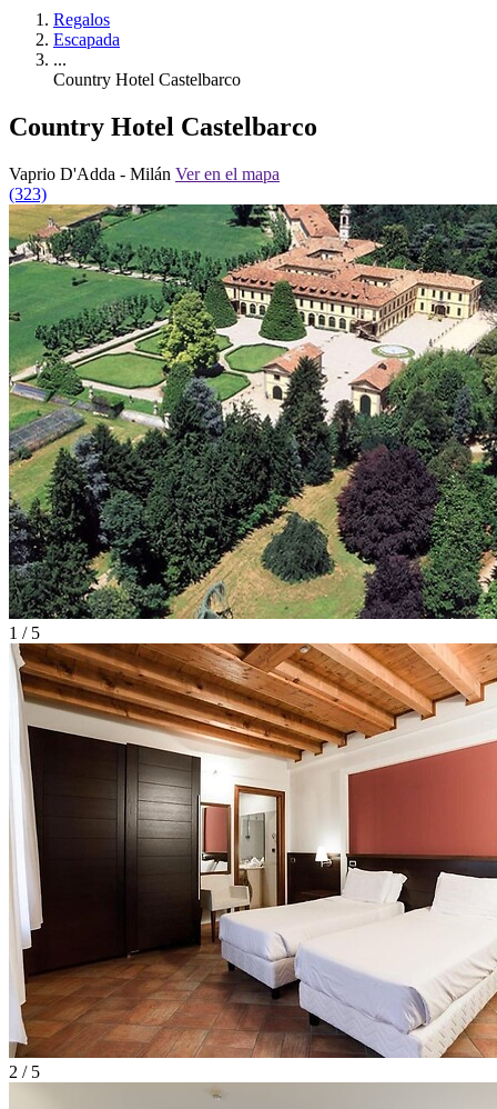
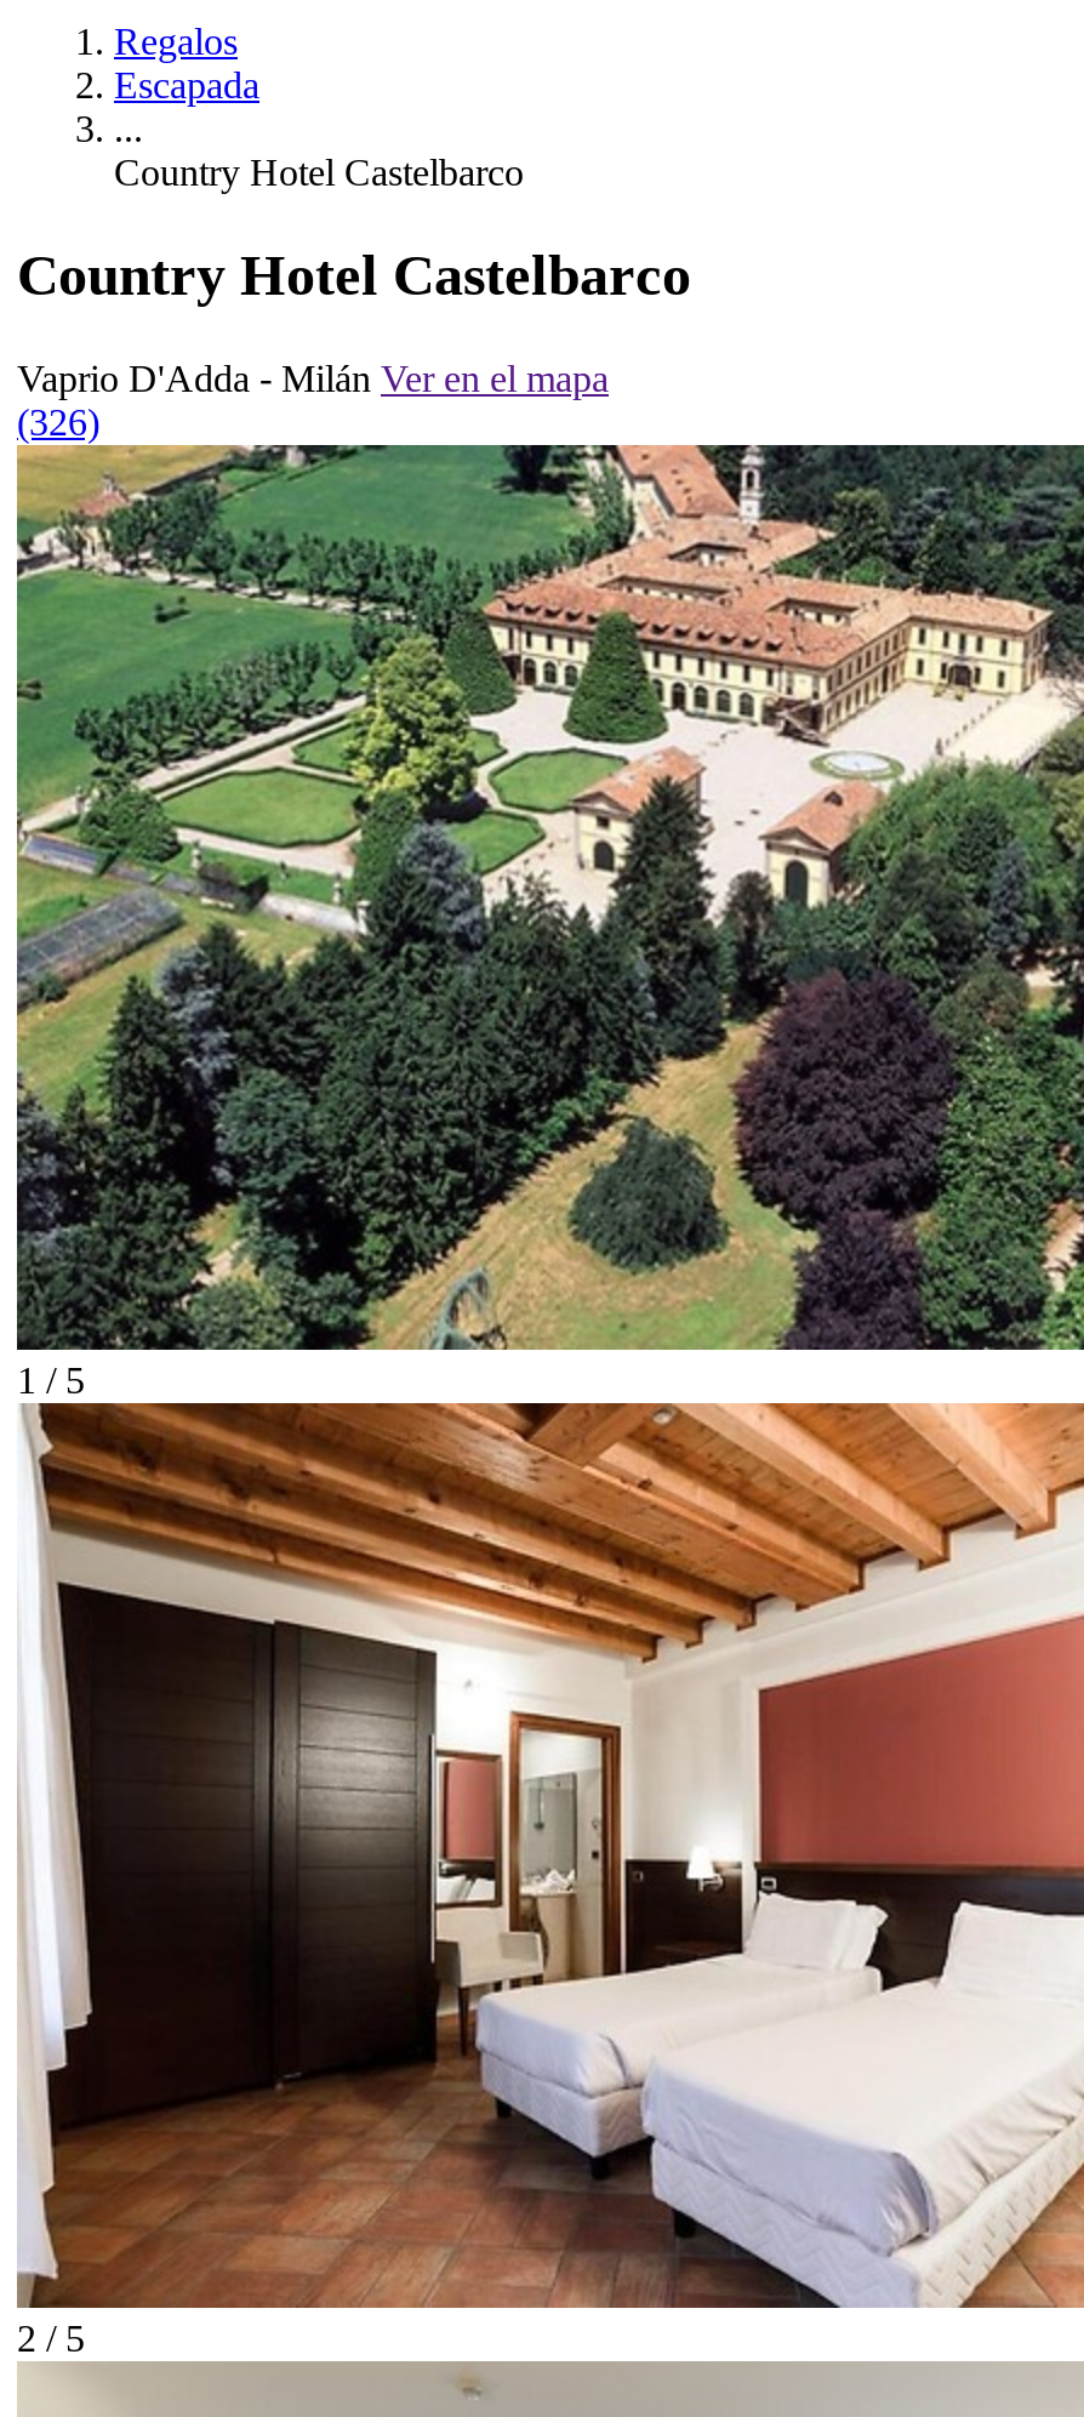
[9,184,47,203] (323) -> [17,401,99,442] (326)

